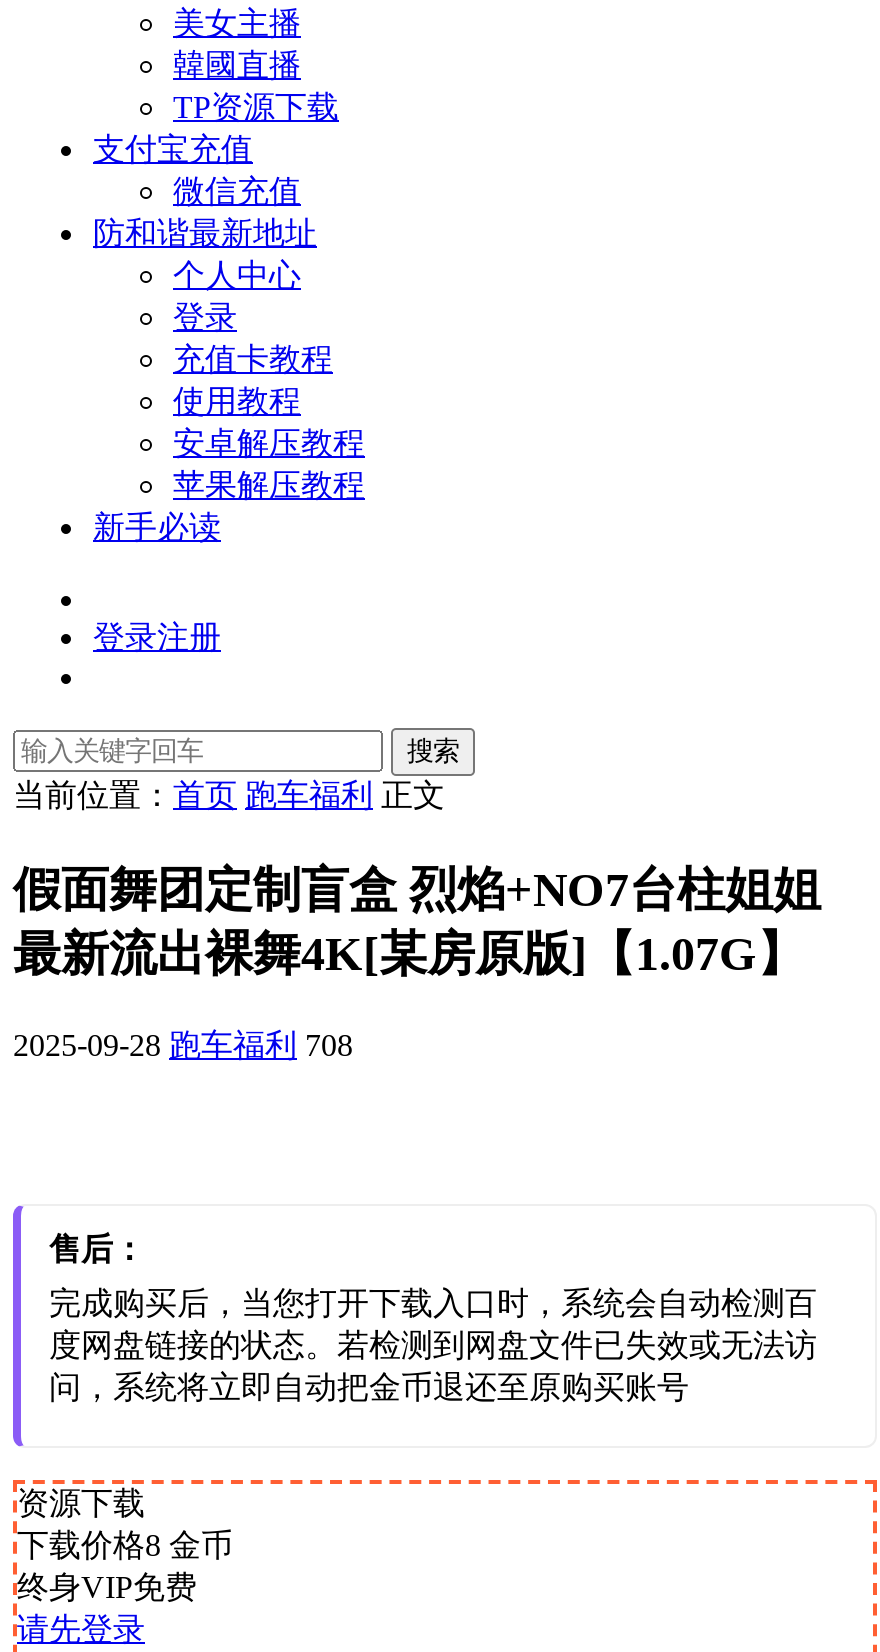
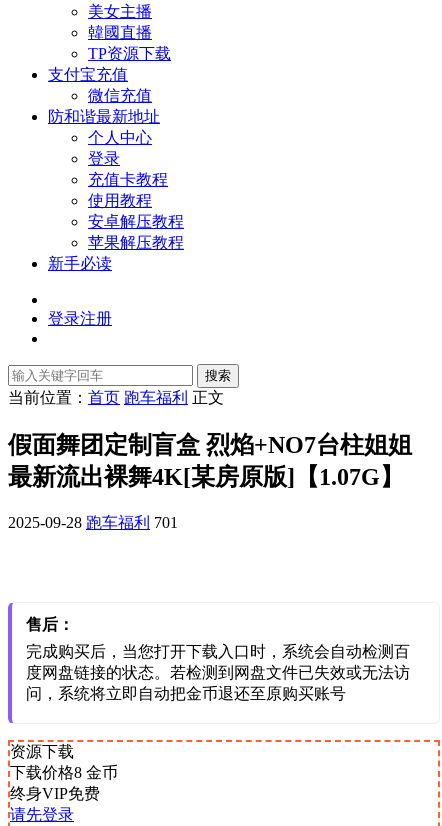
[13,1028,353,1062] 2025-09-28 跑车福利 708 -> [8,514,178,531] 2025-09-28 跑车福利 701

